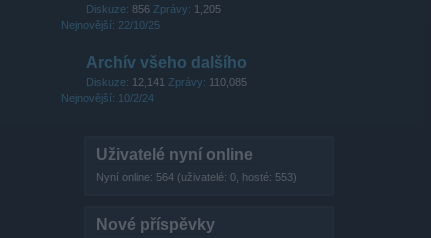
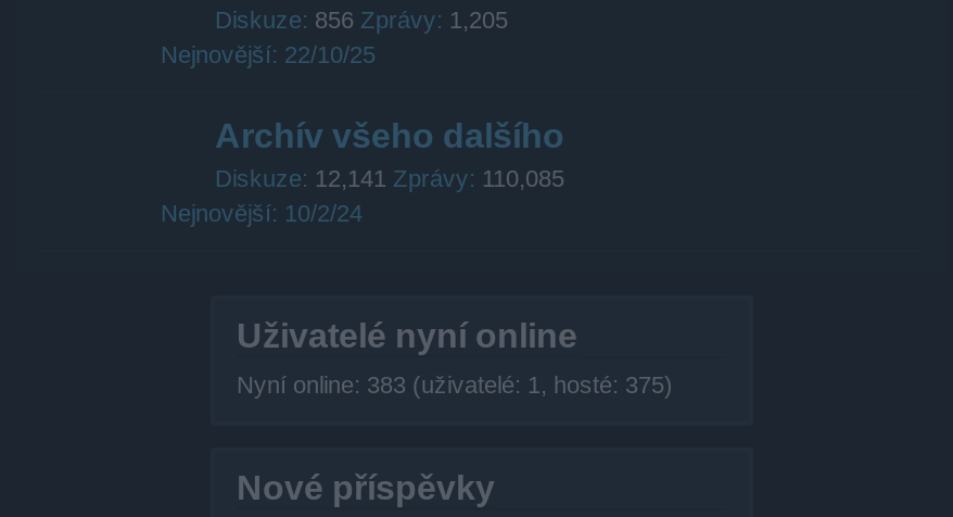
[96,171,297,183] Nyní online: 564 (uživatelé: 0, hosté: 553) -> [237,371,673,398] Nyní online: 383 (uživatelé: 1, hosté: 375)

